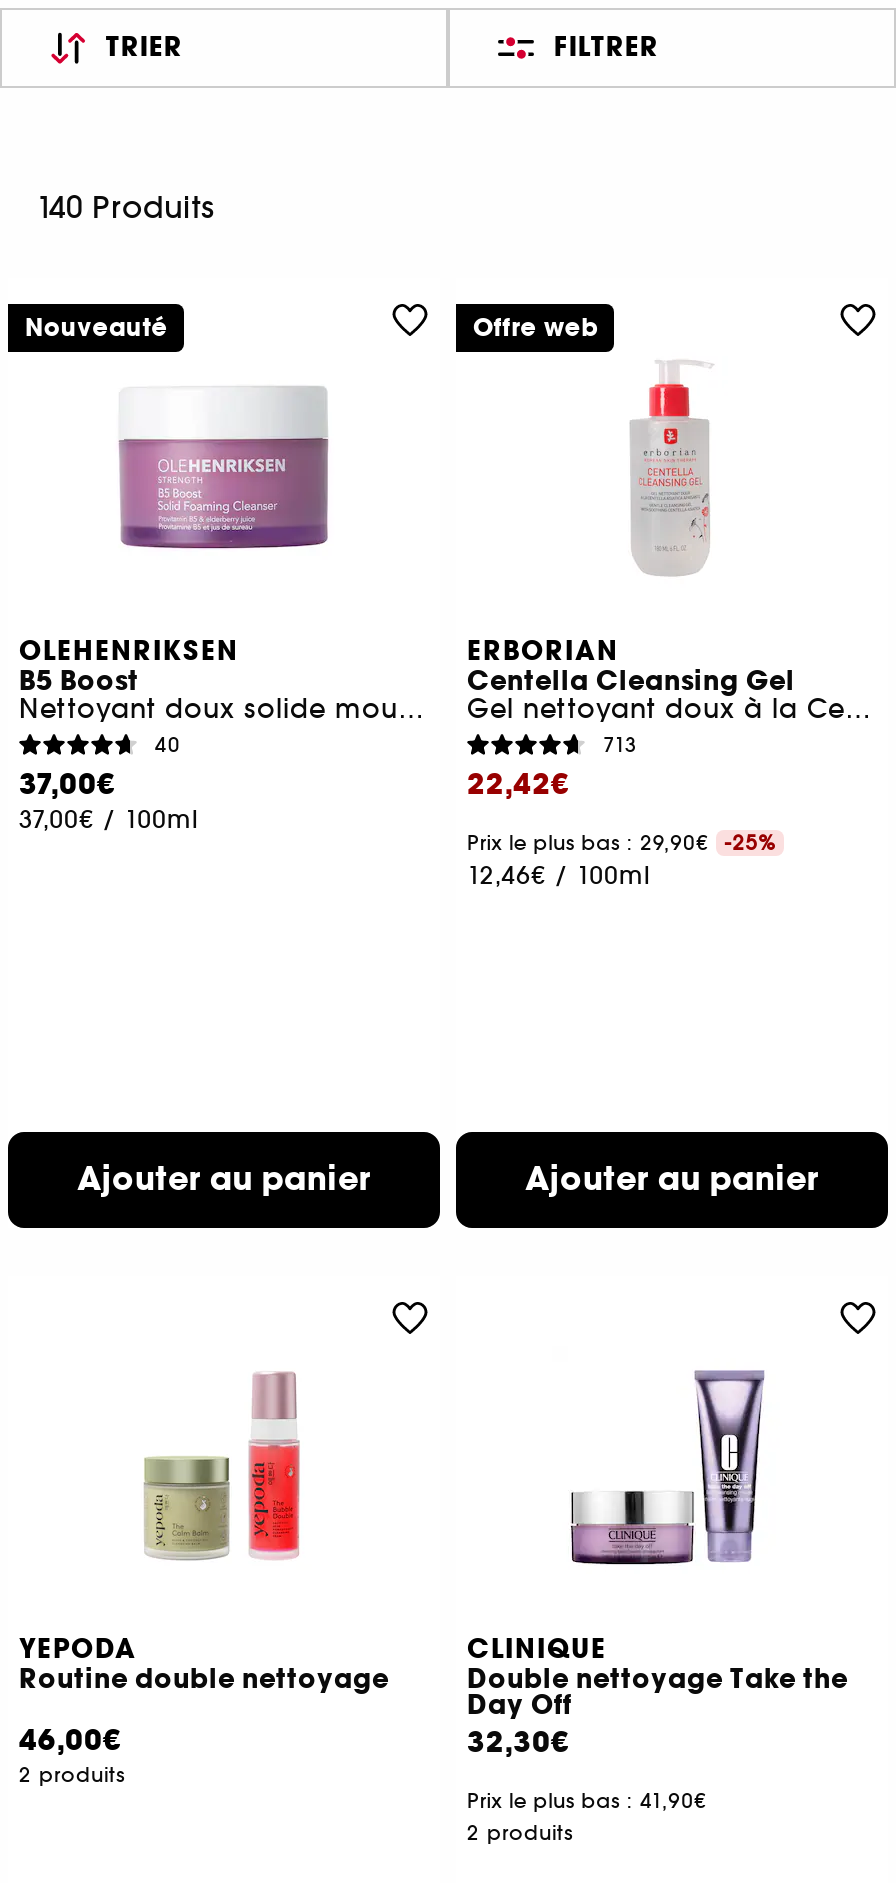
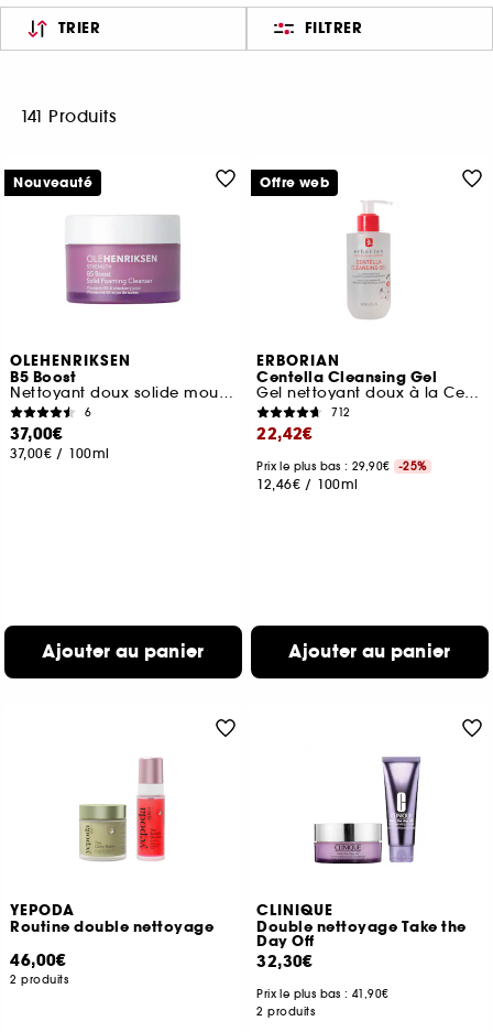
[36,188,214,226] 140 Produits -> [20,106,116,127] 141 Produits
[155,731,181,757] 40 -> [85,405,92,419] 6
[603,731,638,757] 713 -> [332,405,351,419] 712

